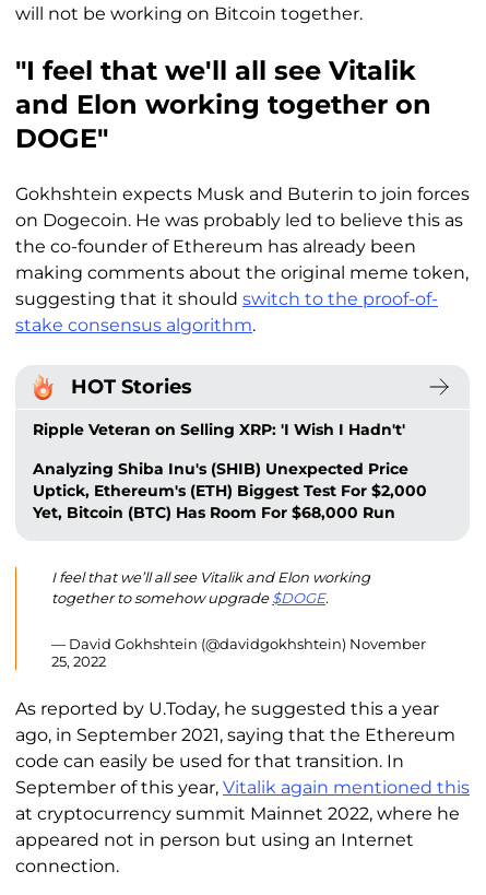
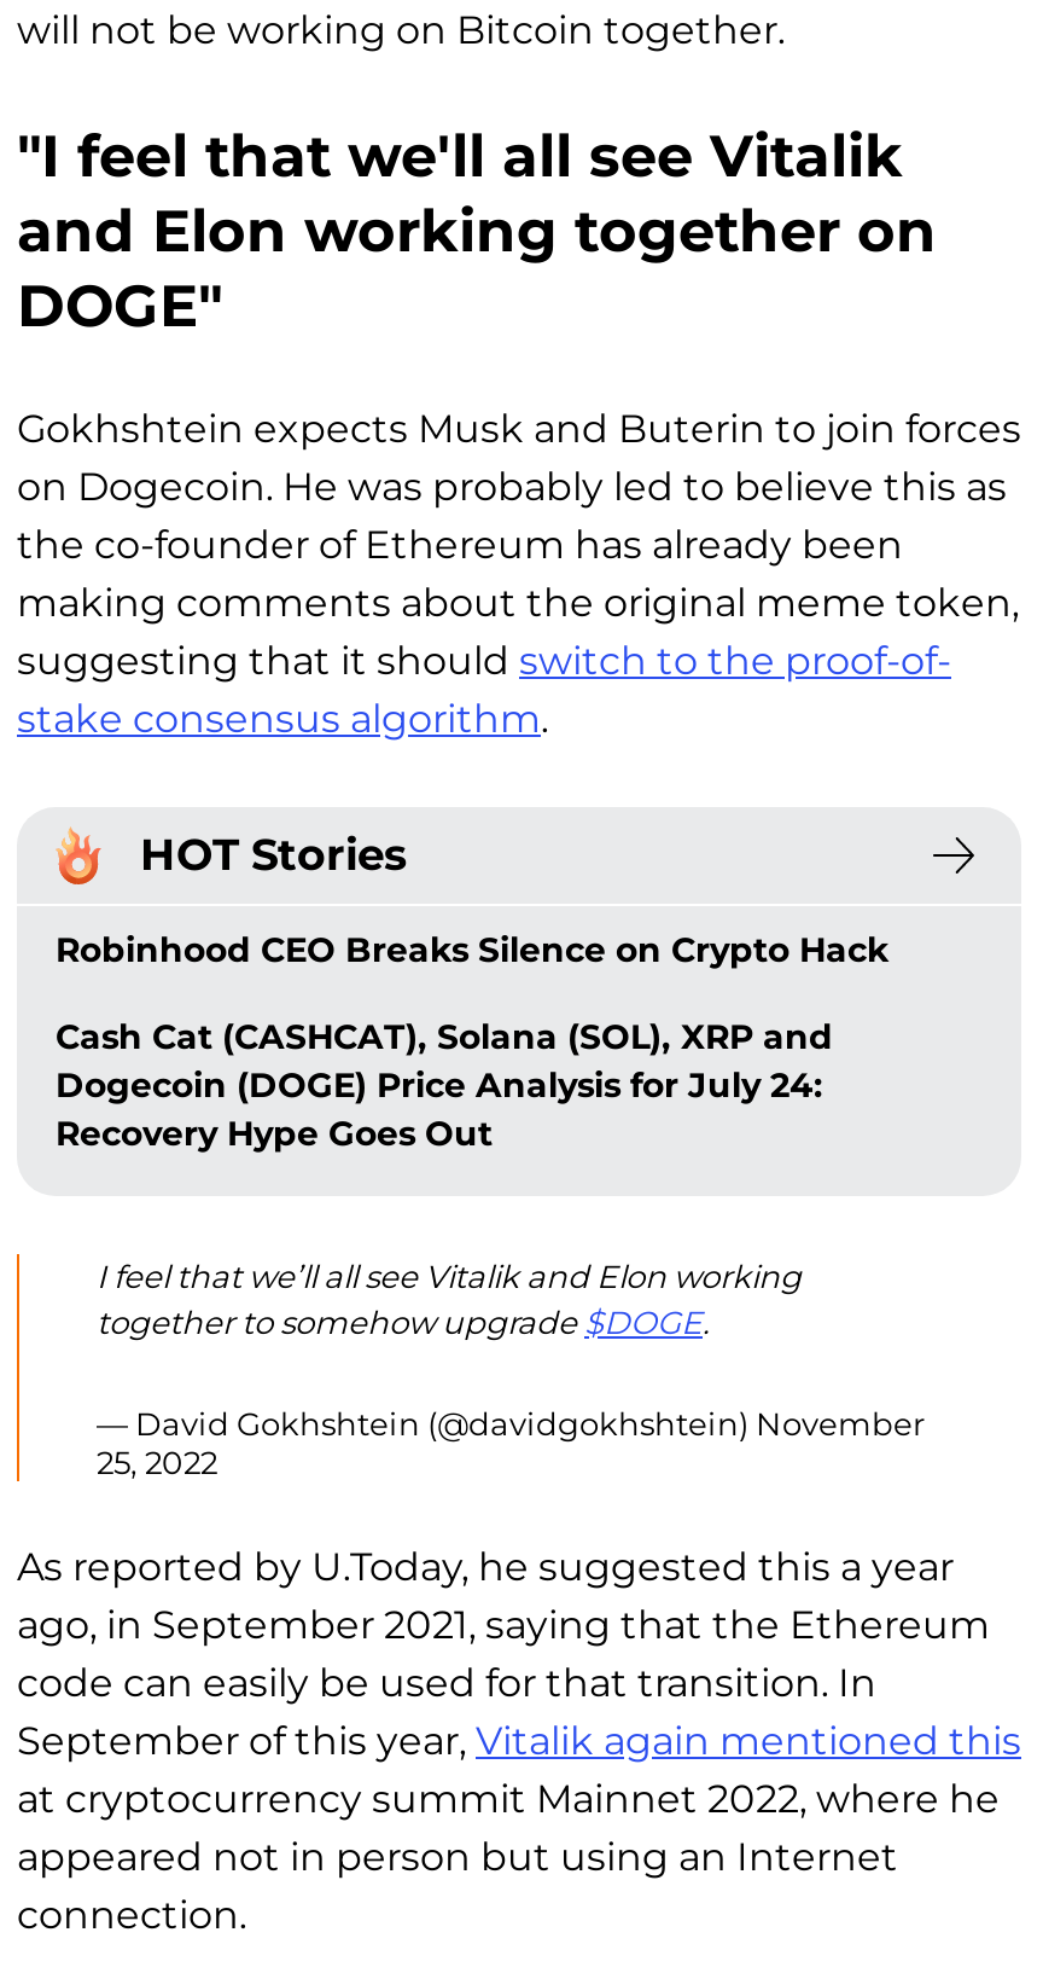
[33,420,405,440] Ripple Veteran on Selling XRP: 'I Wish I Hadn't' -> [56,929,888,972] Robinhood CEO Breaks Silence on Crypto Hack
[33,459,427,523] Analyzing Shiba Inu's (SHIB) Unexpected Price | Uptick, Ethereum's (ETH) Biggest Test For $2,000 | Yet, Bitcoin (BTC) Has Room For $68,000 Run -> [56,1016,833,1156] Cash Cat (CASHCAT), Solana (SOL), XRP and | Dogecoin (DOGE) Price Analysis for July 24: | Recovery Hype Goes Out

